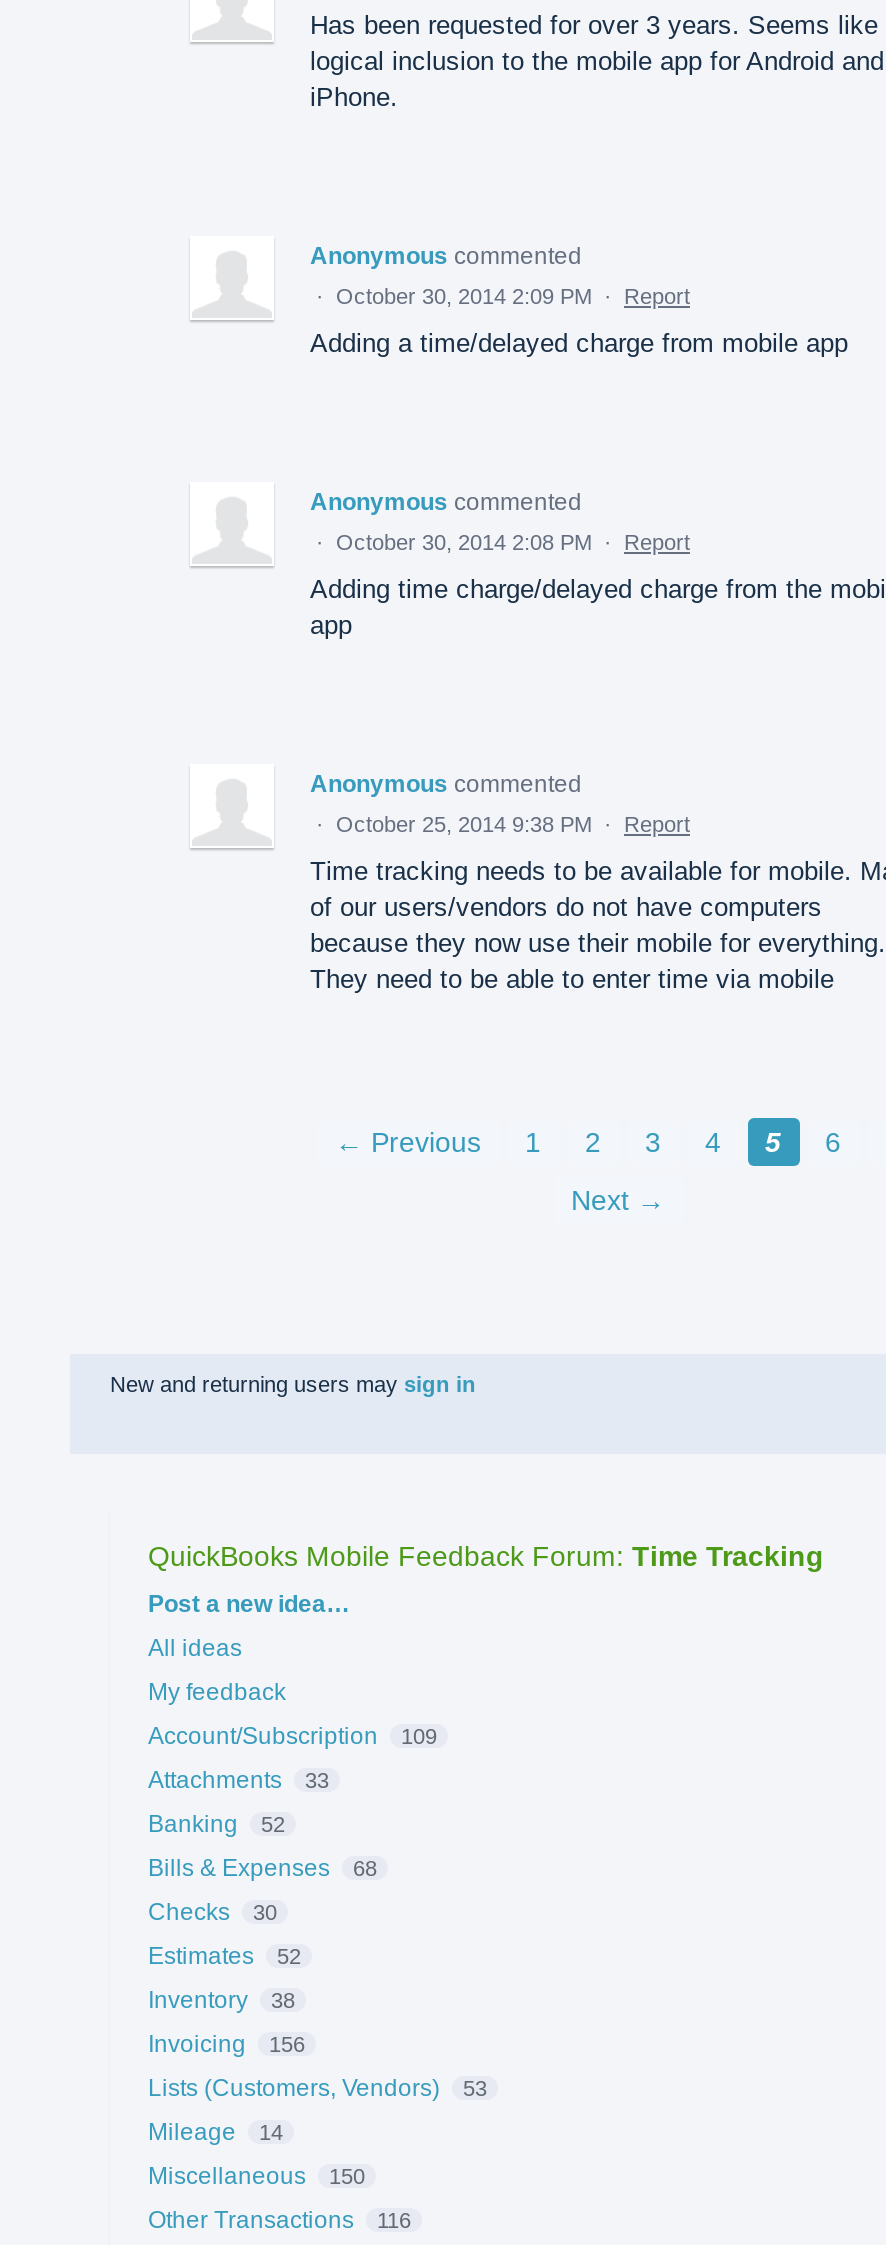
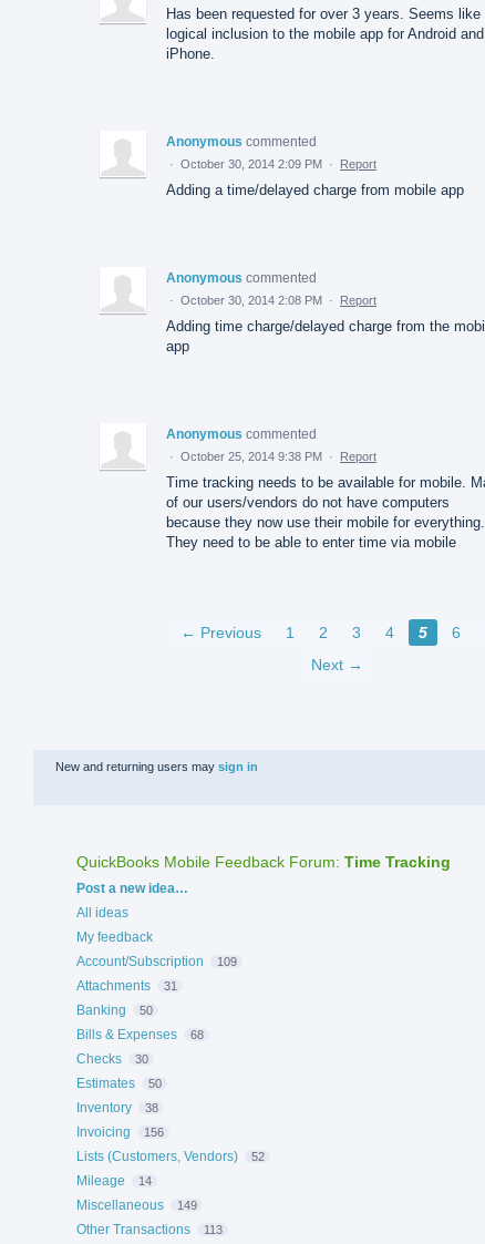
[148,1767,329,1795] Attachments 33 -> [76,978,177,994] Attachments 31
[148,1811,285,1839] Banking 52 -> [76,1003,152,1018] Banking 50
[148,1943,301,1971] Estimates 52 -> [76,1076,161,1091] Estimates 50
[148,2075,487,2103] Lists (Customers, Vendors) 53 -> [76,1149,264,1165] Lists (Customers, Vendors) 52
[148,2163,365,2191] Miscellaneous 150 -> [76,1198,197,1213] Miscellaneous 149
[148,2207,411,2235] Other Transactions 116 -> [76,1222,222,1238] Other Transactions 113

